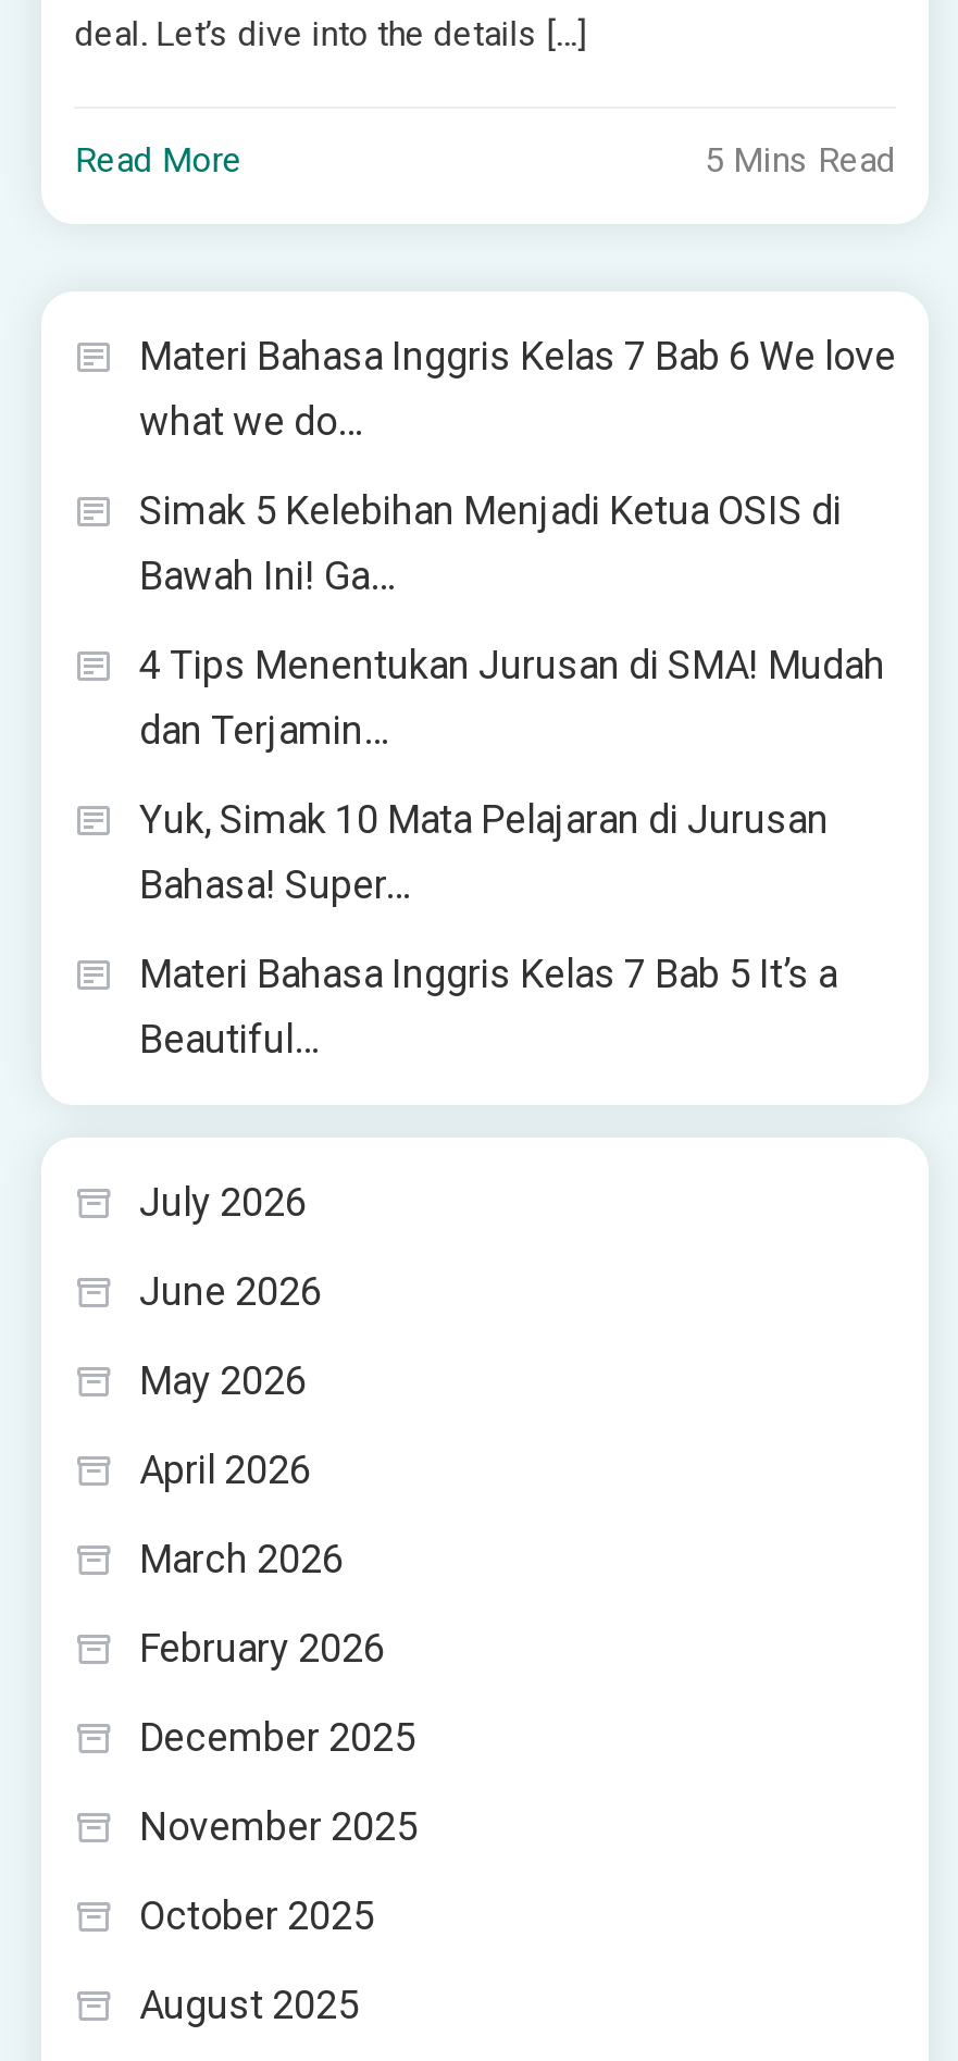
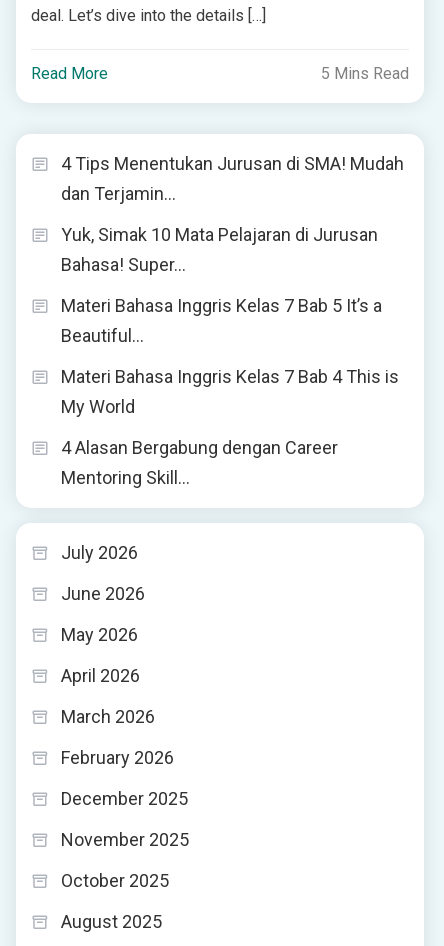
[139,333,896,598] Materi Bahasa Inggris Kelas 7 Bab 6 We love | what we do… | Simak 5 Kelebihan Menjadi Ketua OSIS di | Bawah Ini! Ga… -> none
moved [139,642,885,1061] -> [61,153,404,346]: 4 Tips Menentukan Jurusan di SMA! Mudah | dan Terjamin… | Yuk, Simak 10 Mata Pelajaran di Jurusan | Bahasa! Super… | Materi Bahasa Inggris Kelas 7 Bab 5 It’s a | Beautiful…
none -> [61,366,399,488] Materi Bahasa Inggris Kelas 7 Bab 4 This is | My World | 4 Alasan Bergabung dengan Career | Mentoring Skill…

